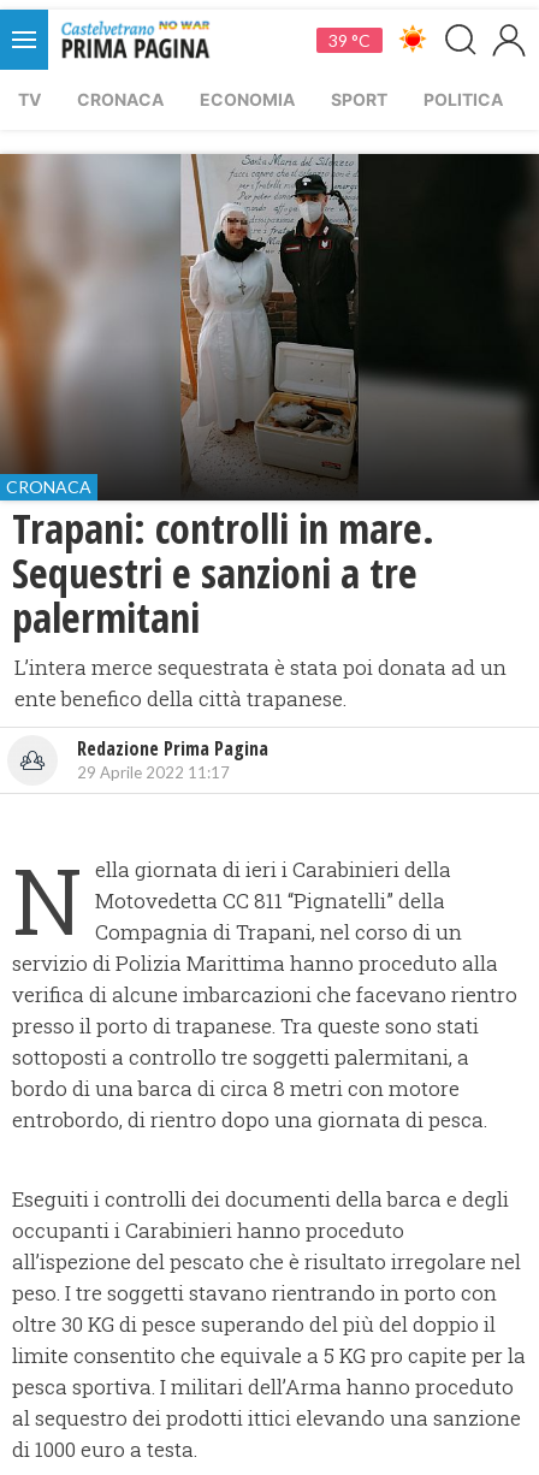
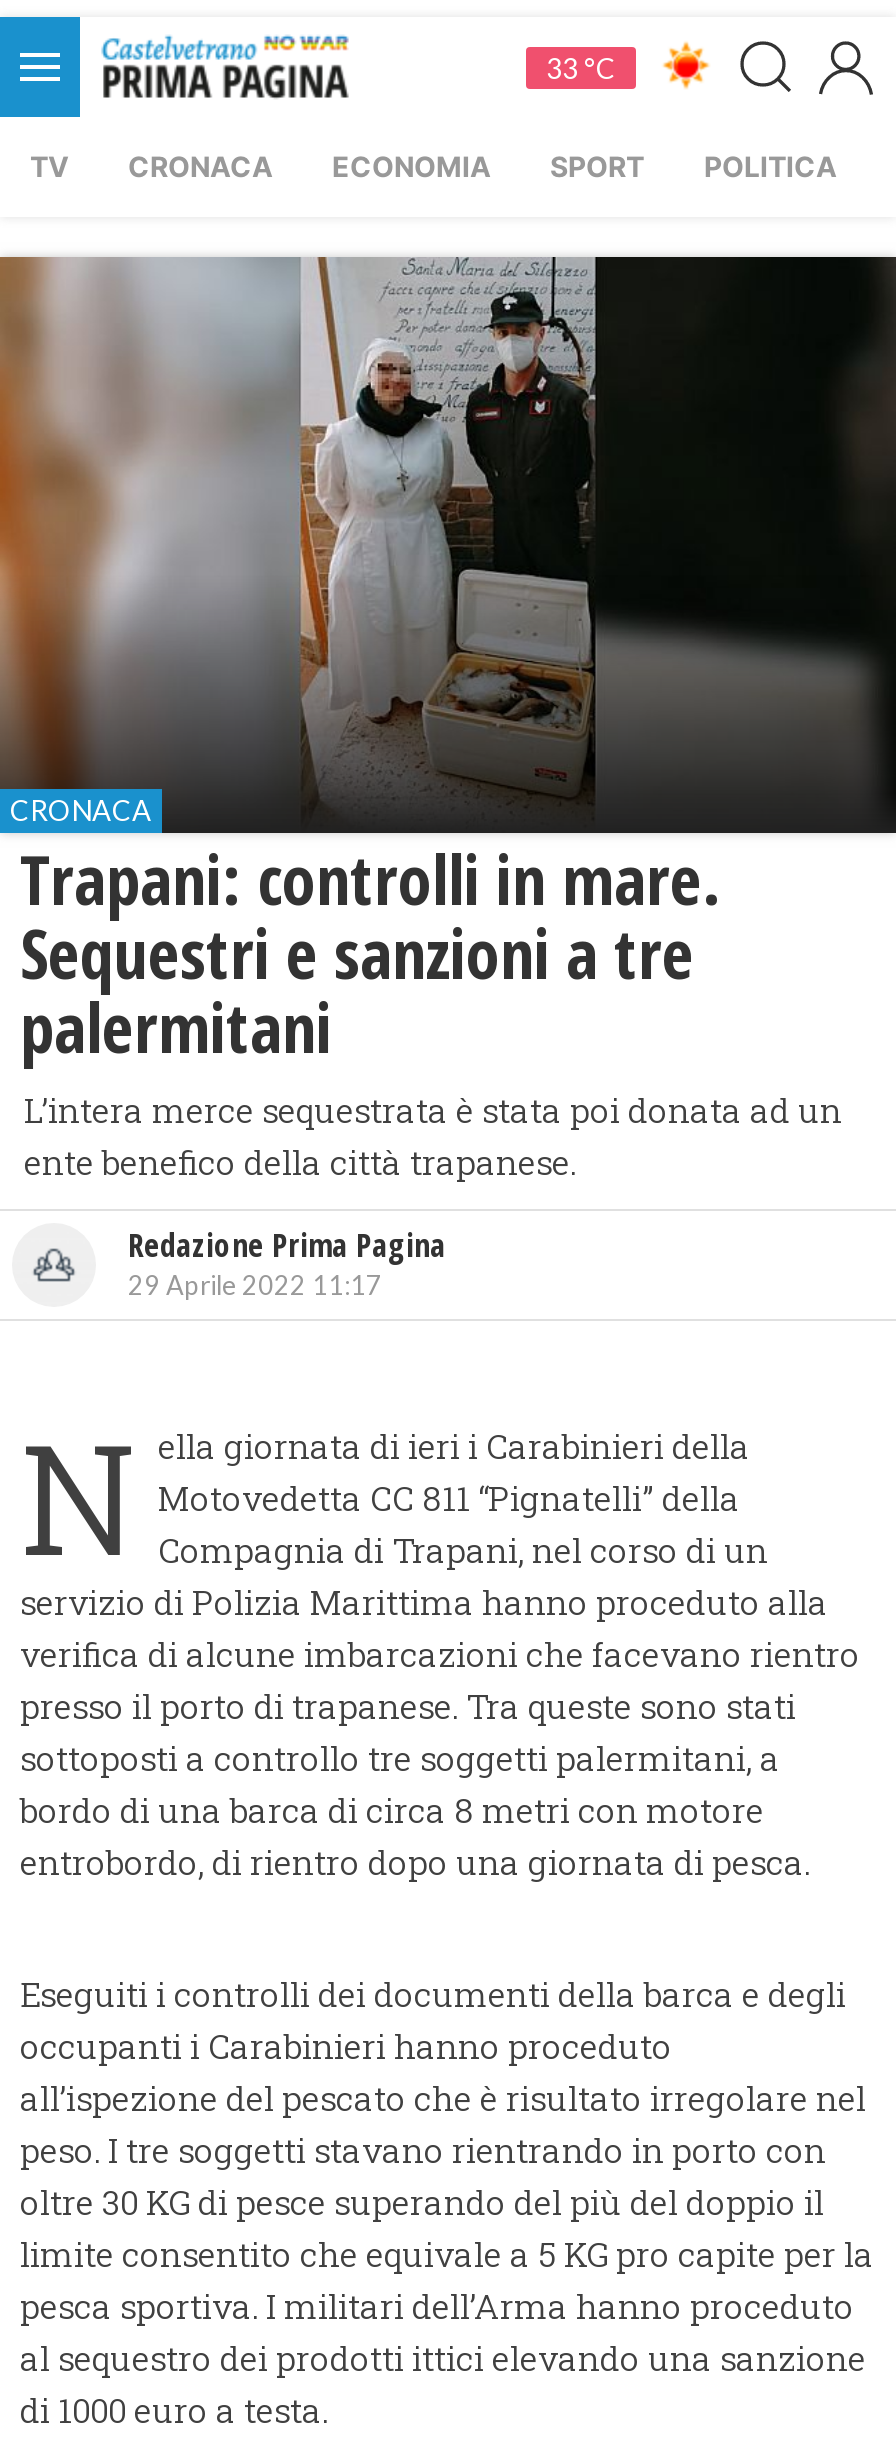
[328,29,371,50] 39 °C -> [546,50,616,84] 33 °C

